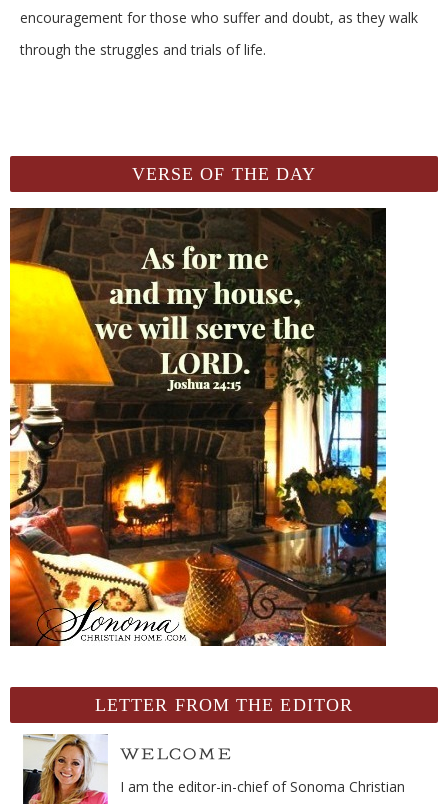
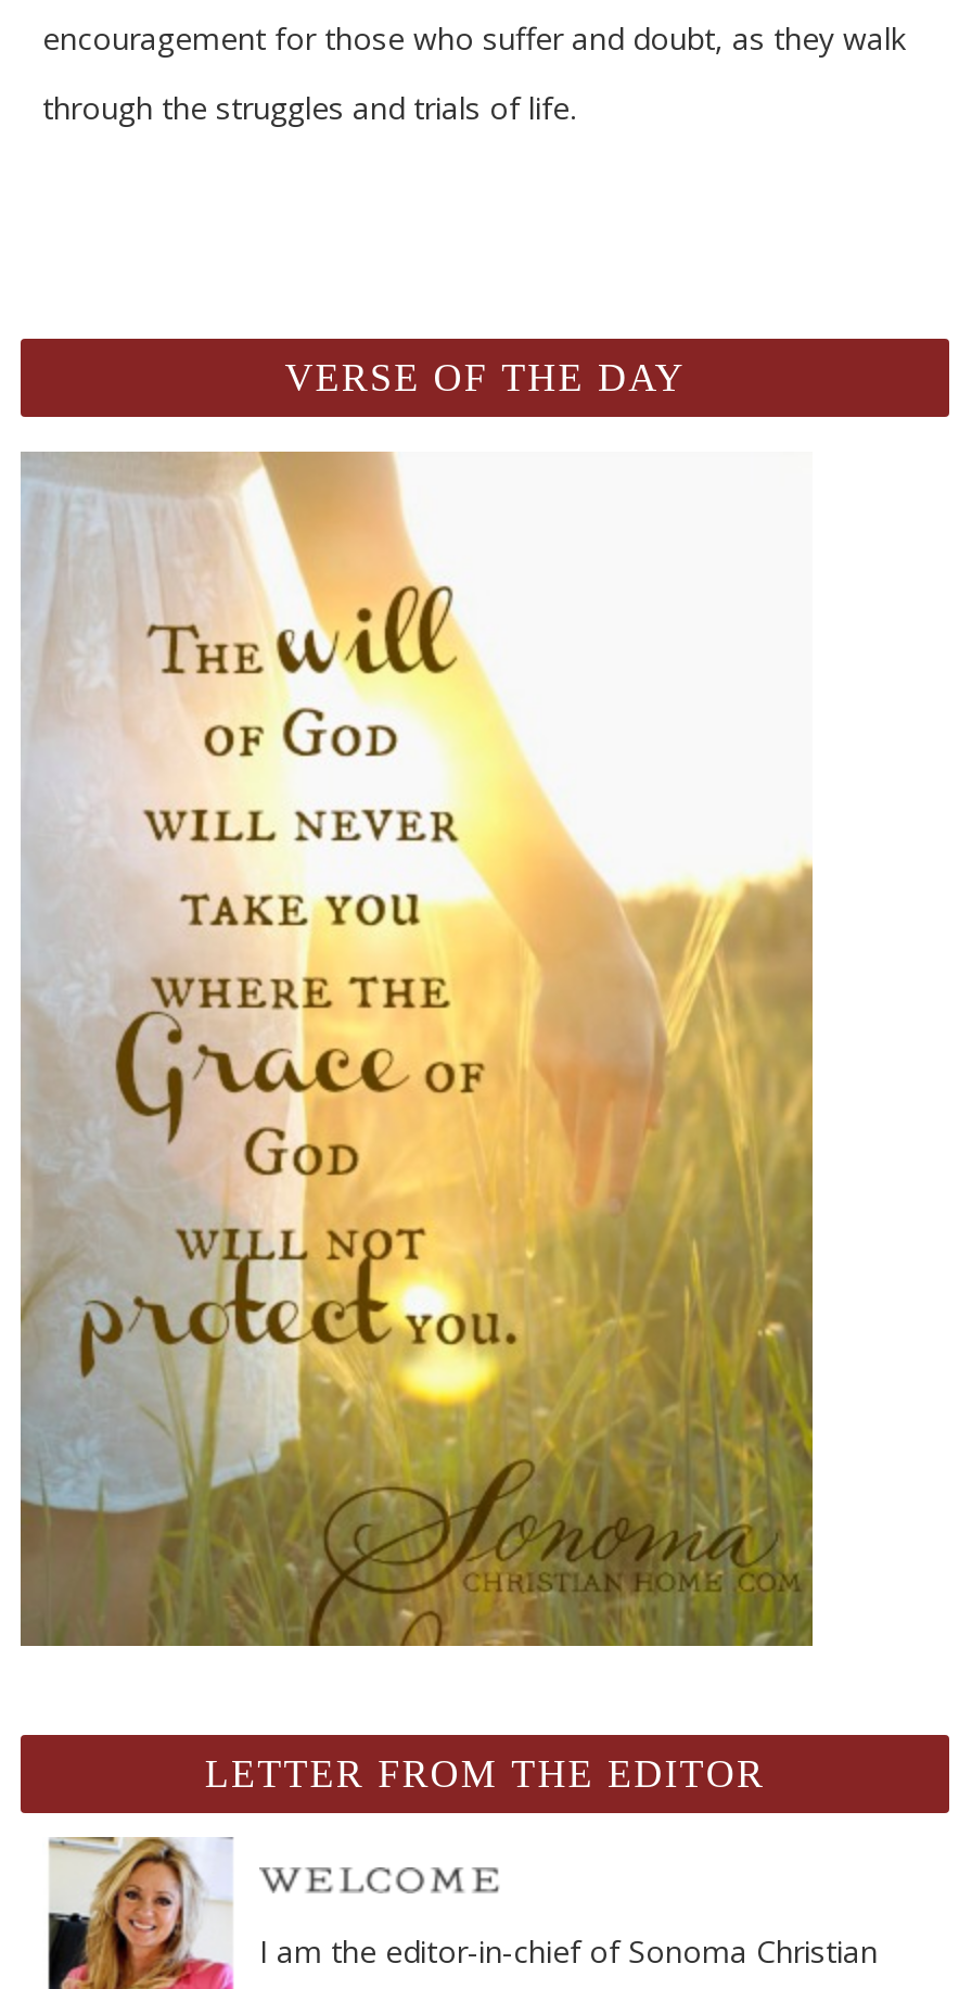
[9,207,387,647] [image] -> [18,449,836,1648] [image]

